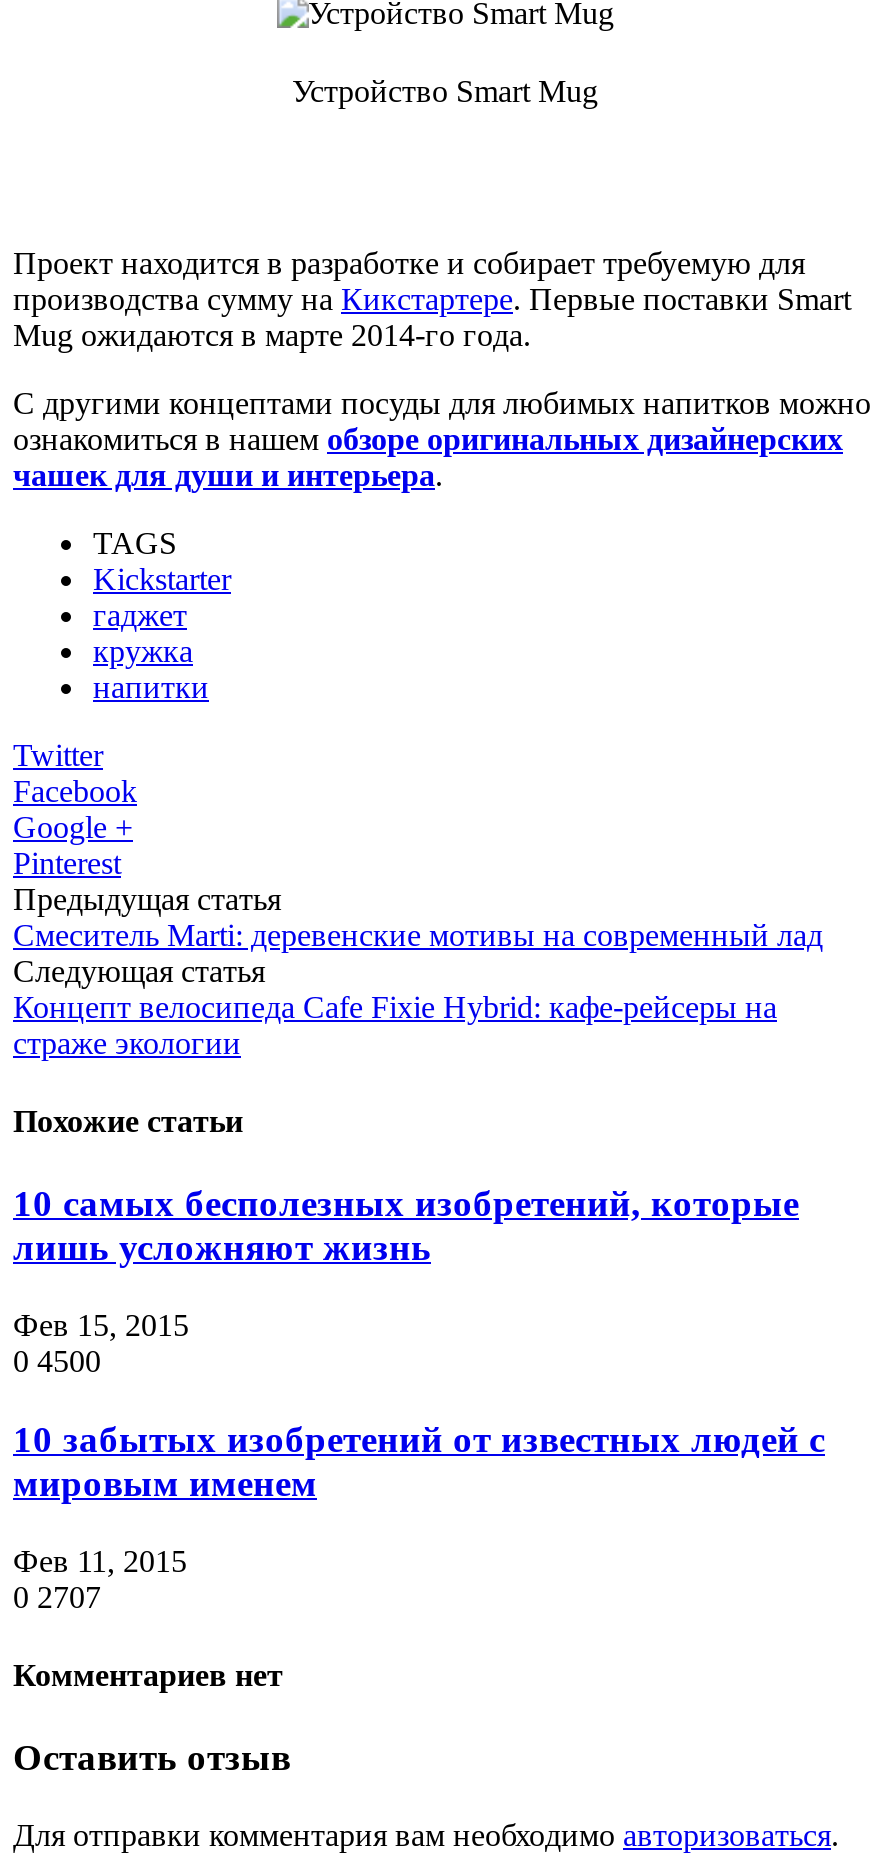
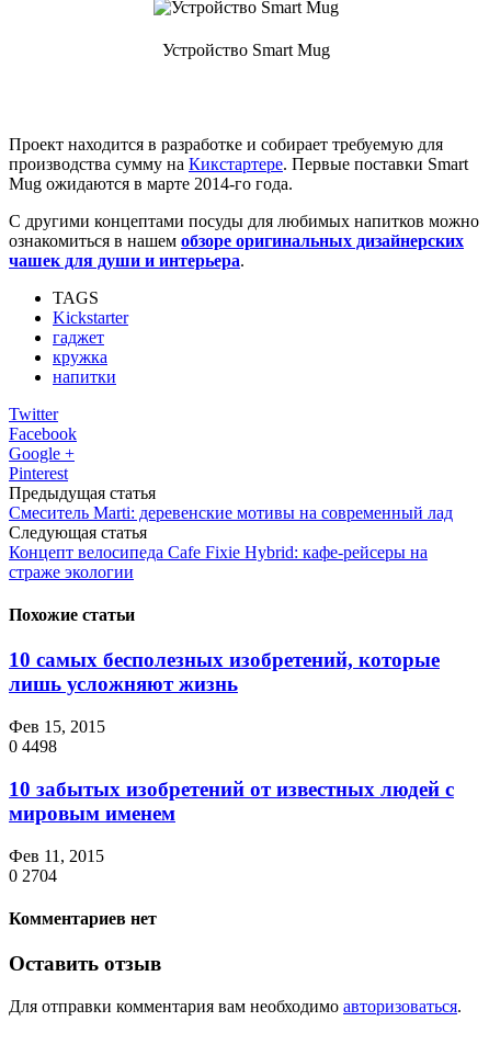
[13,1344,101,1378] 0 4500 -> [9,737,57,756] 0 4498
[13,1579,101,1613] 0 2707 -> [9,866,57,884] 0 2704

